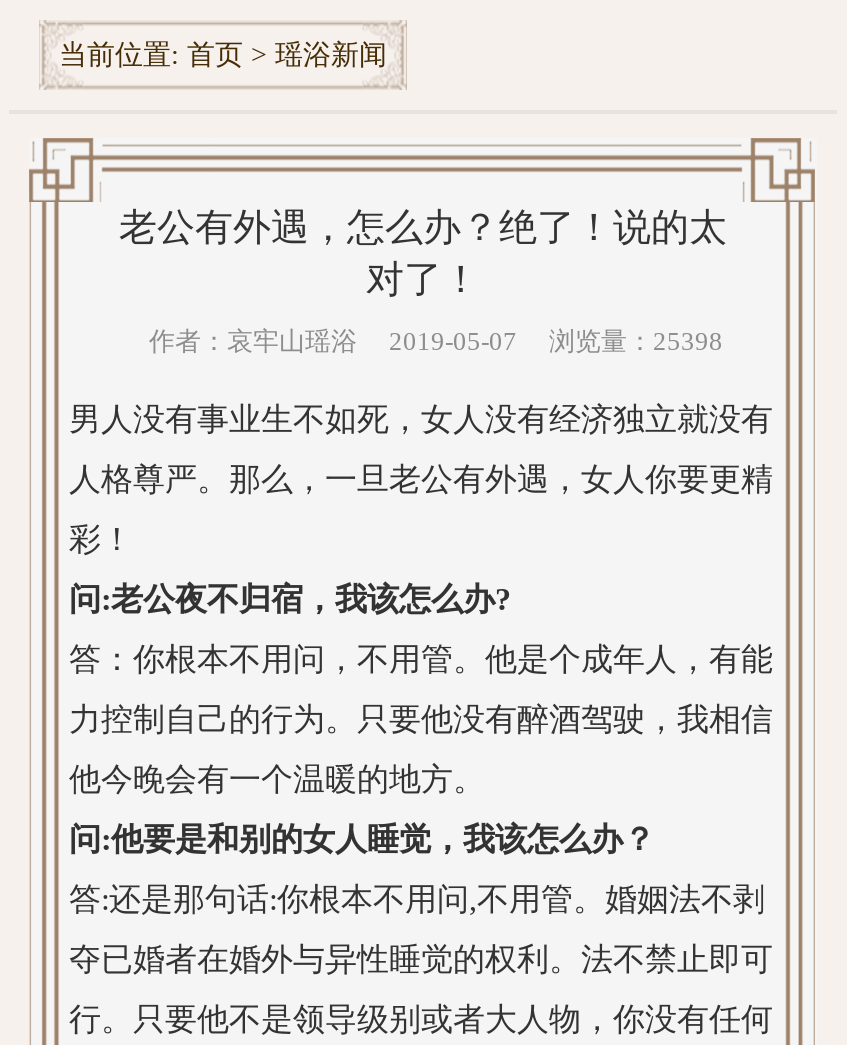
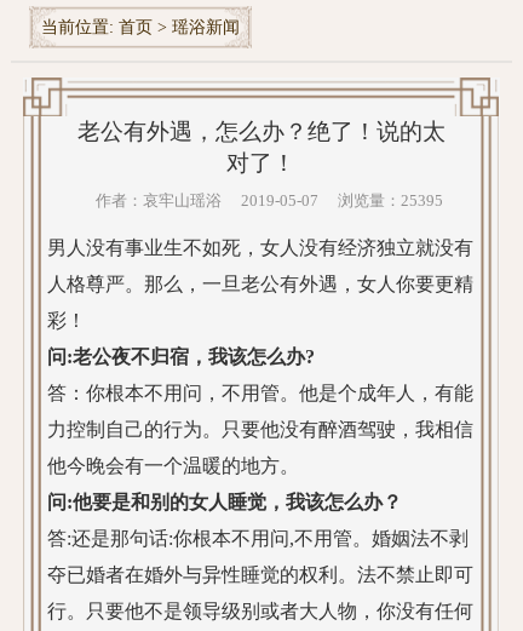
[123,328,723,356] 作者：哀牢山瑶浴 2019-05-07 浏览量：25398 -> [80,193,443,210] 作者：哀牢山瑶浴 2019-05-07 浏览量：25395

